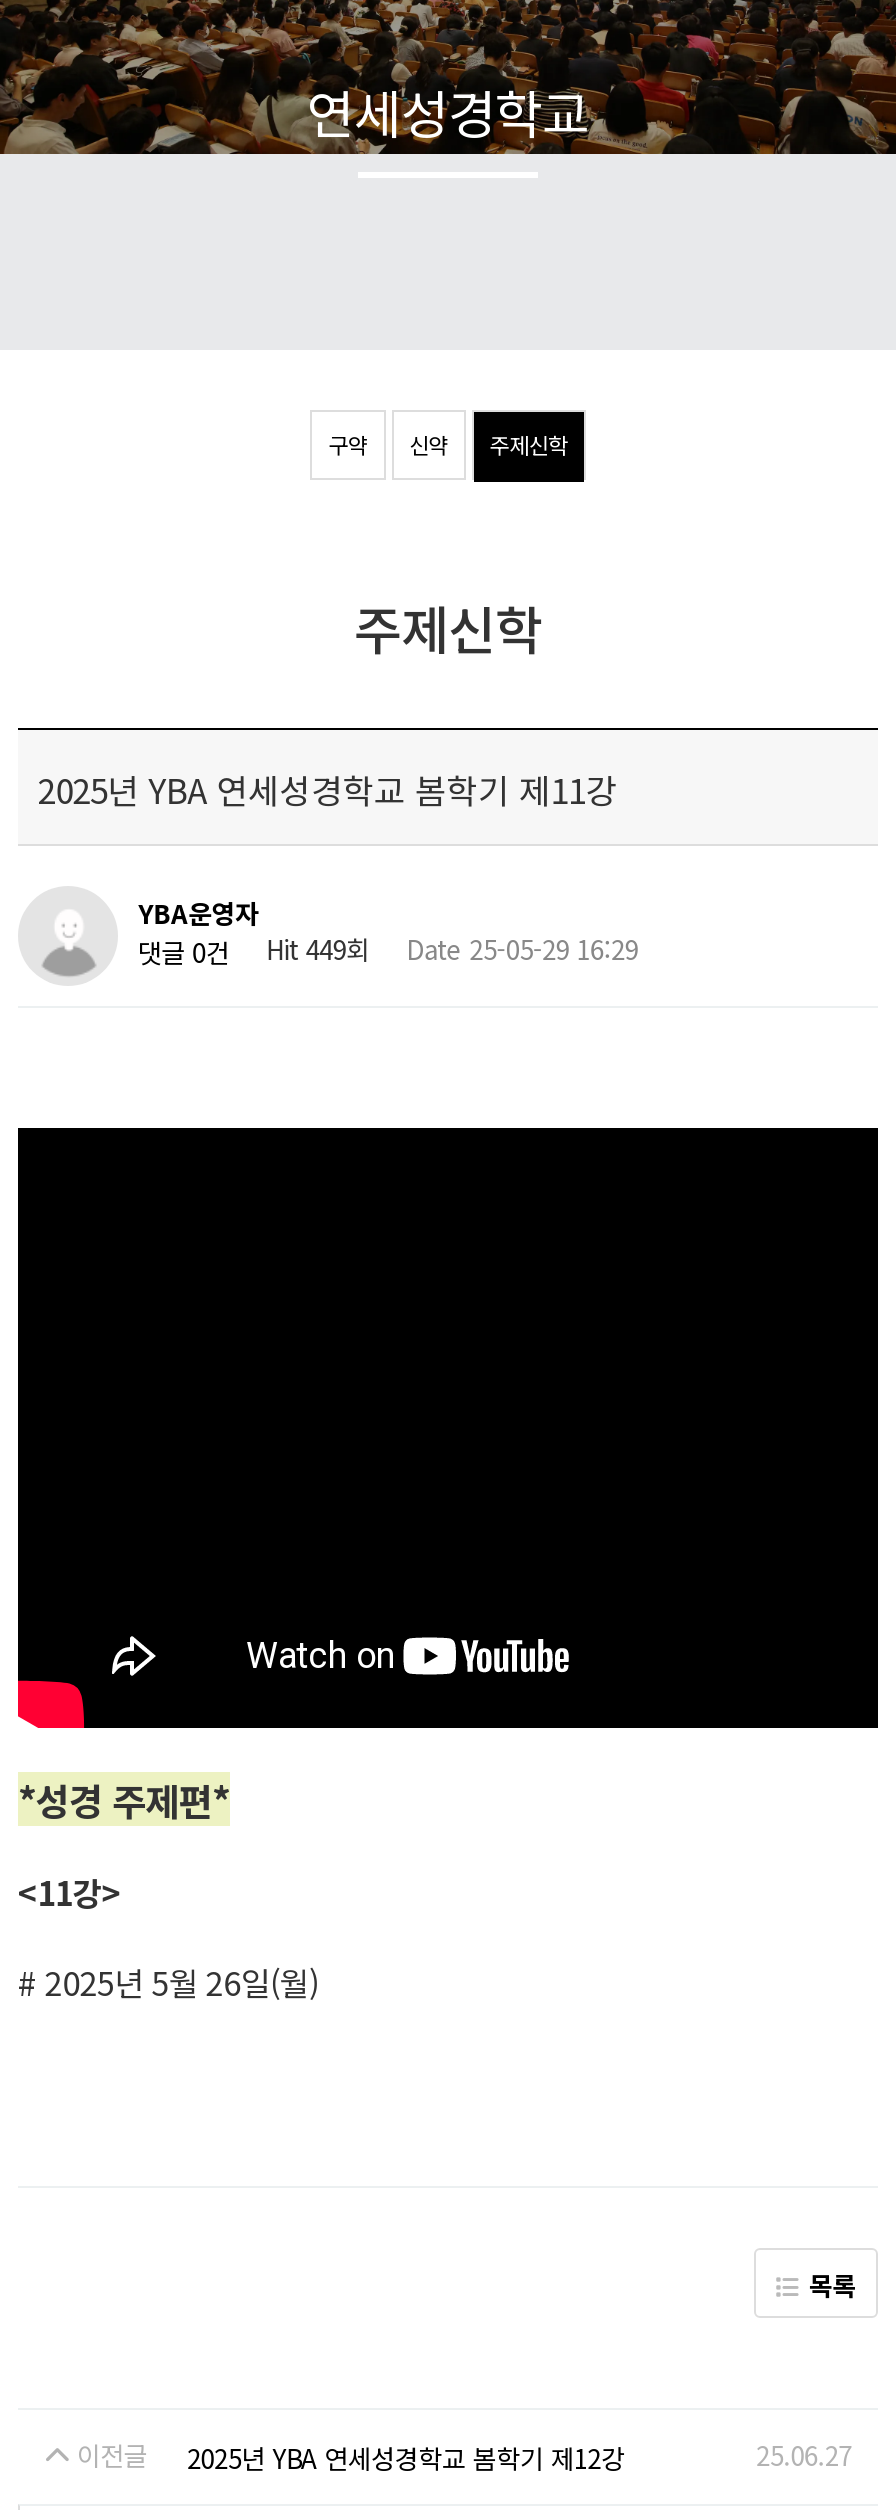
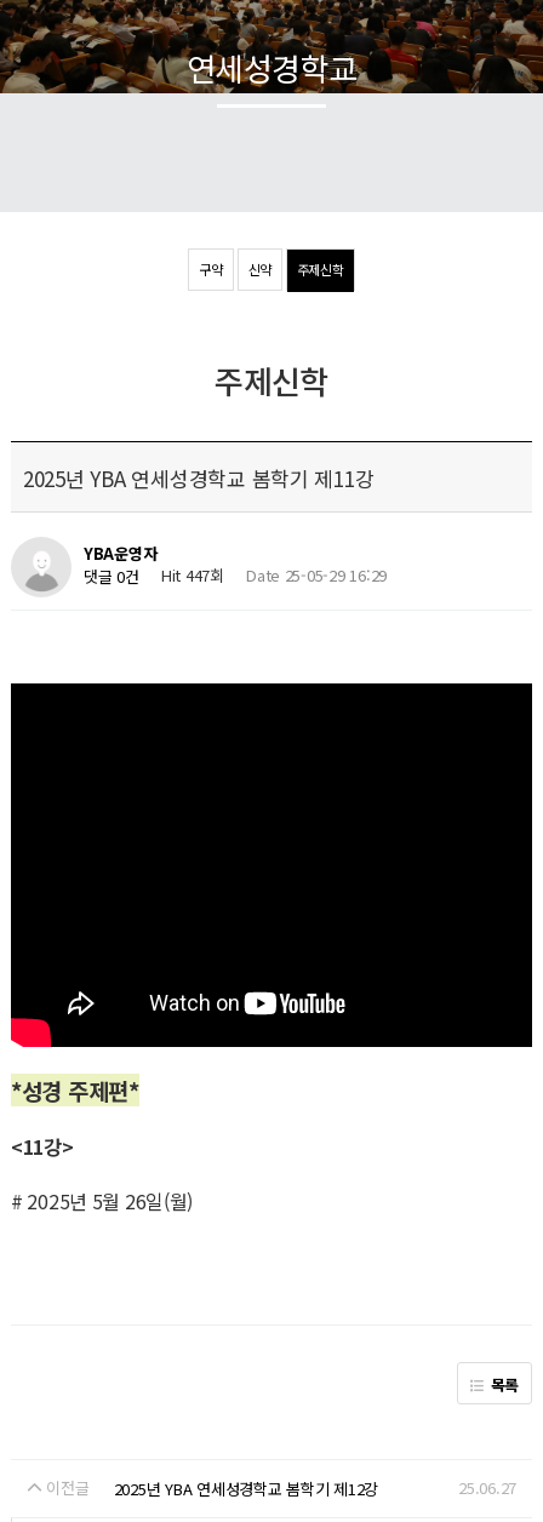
[138,930,638,971] 댓글 0건 Hit 449회 Date 25-05-29 16:29 -> [84,563,387,588] 댓글 0건 Hit 447회 Date 25-05-29 16:29

